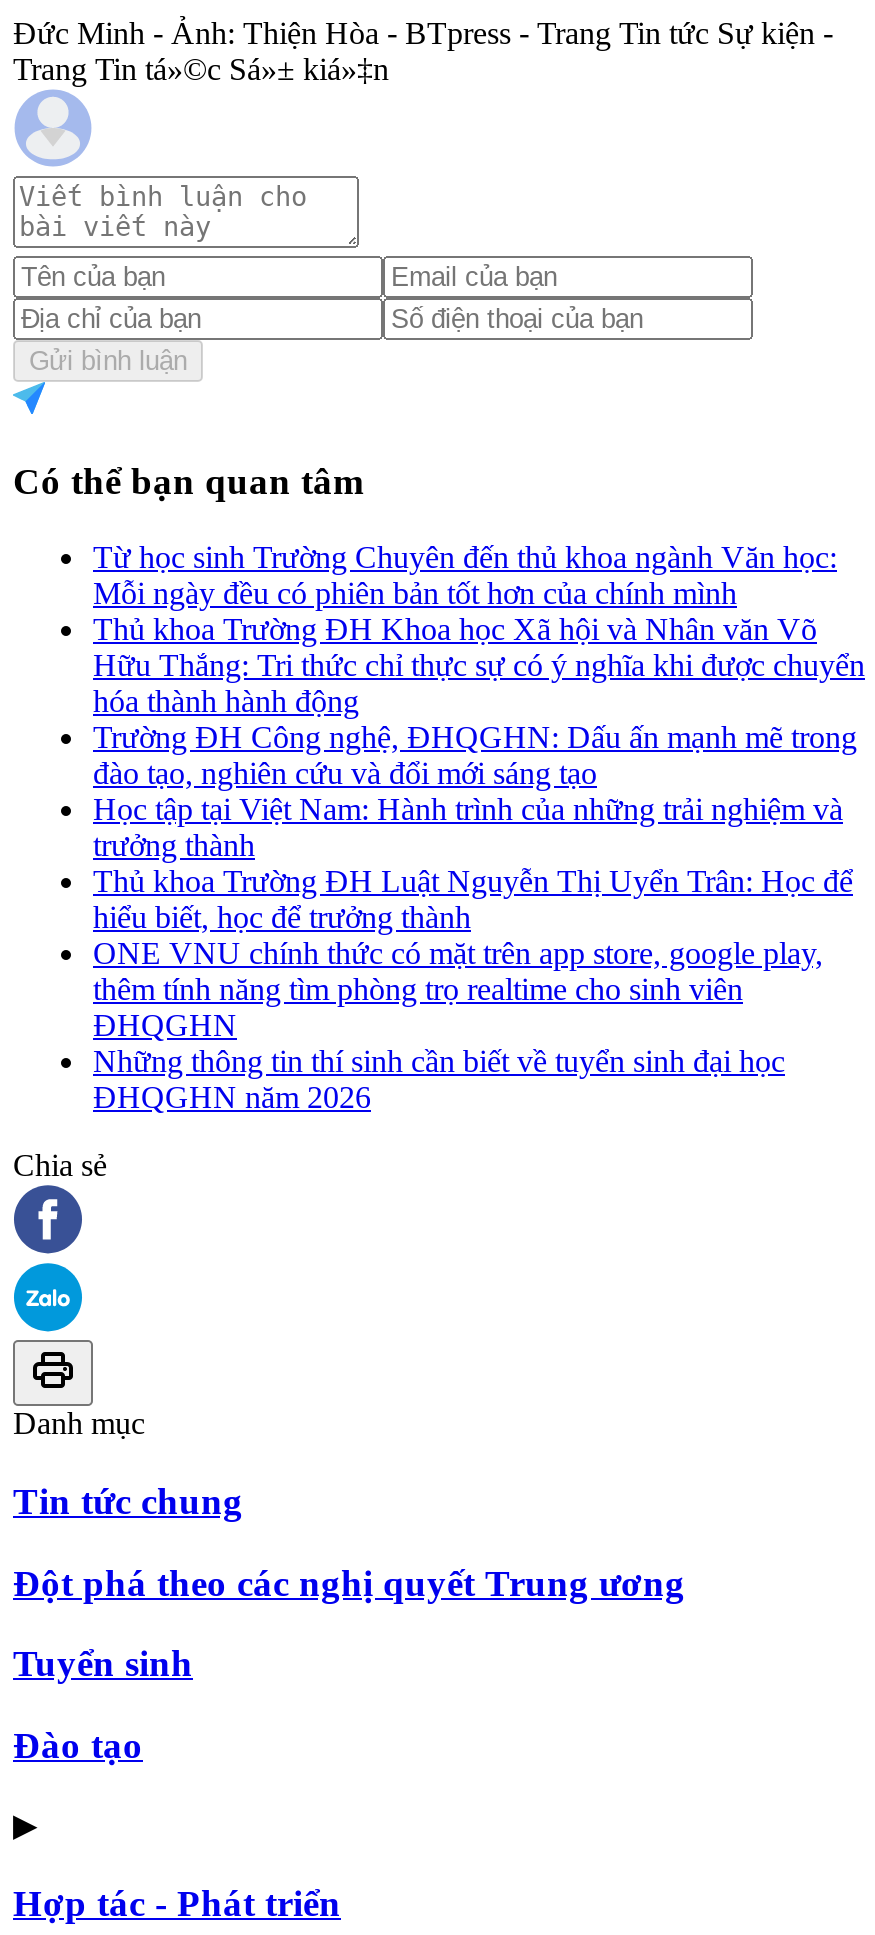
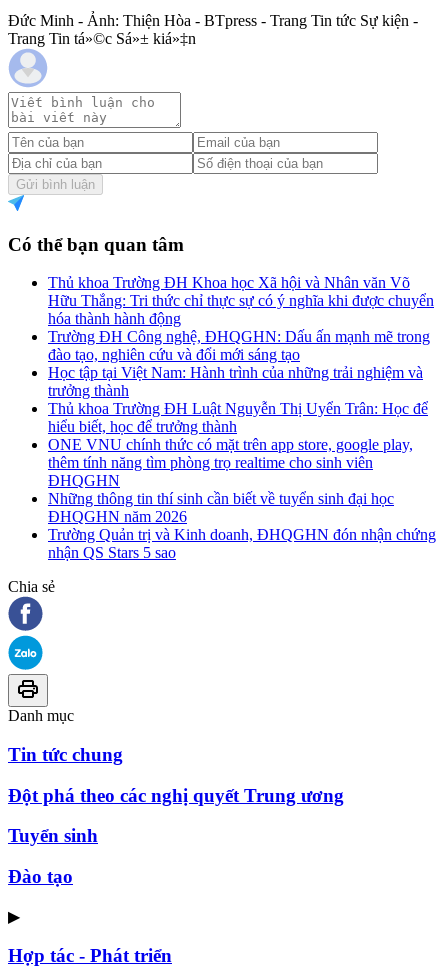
[93,540,837,610] Từ học sinh Trường Chuyên đến thủ khoa ngành Văn học: | Mỗi ngày đều có phiên bản tốt hơn của chính mình -> none
moved [93,612,865,1114] -> [48,274,434,525]: Thủ khoa Trường ĐH Khoa học Xã hội và Nhân văn Võ | Hữu Thắng: Tri thức chỉ thực sự có ý nghĩa khi được chuyển | hóa thành hành động | ... | Những thông tin thí sinh cần biết về tuyển sinh đại học | ĐHQGHN năm 2026
none -> [48,526,436,561] Trường Quản trị và Kinh doanh, ĐHQGHN đón nhận chứng | nhận QS Stars 5 sao

